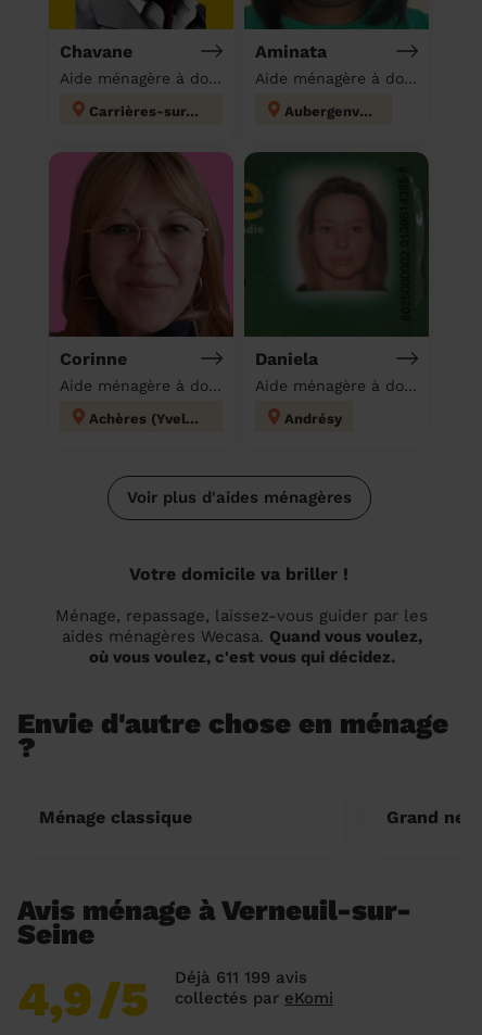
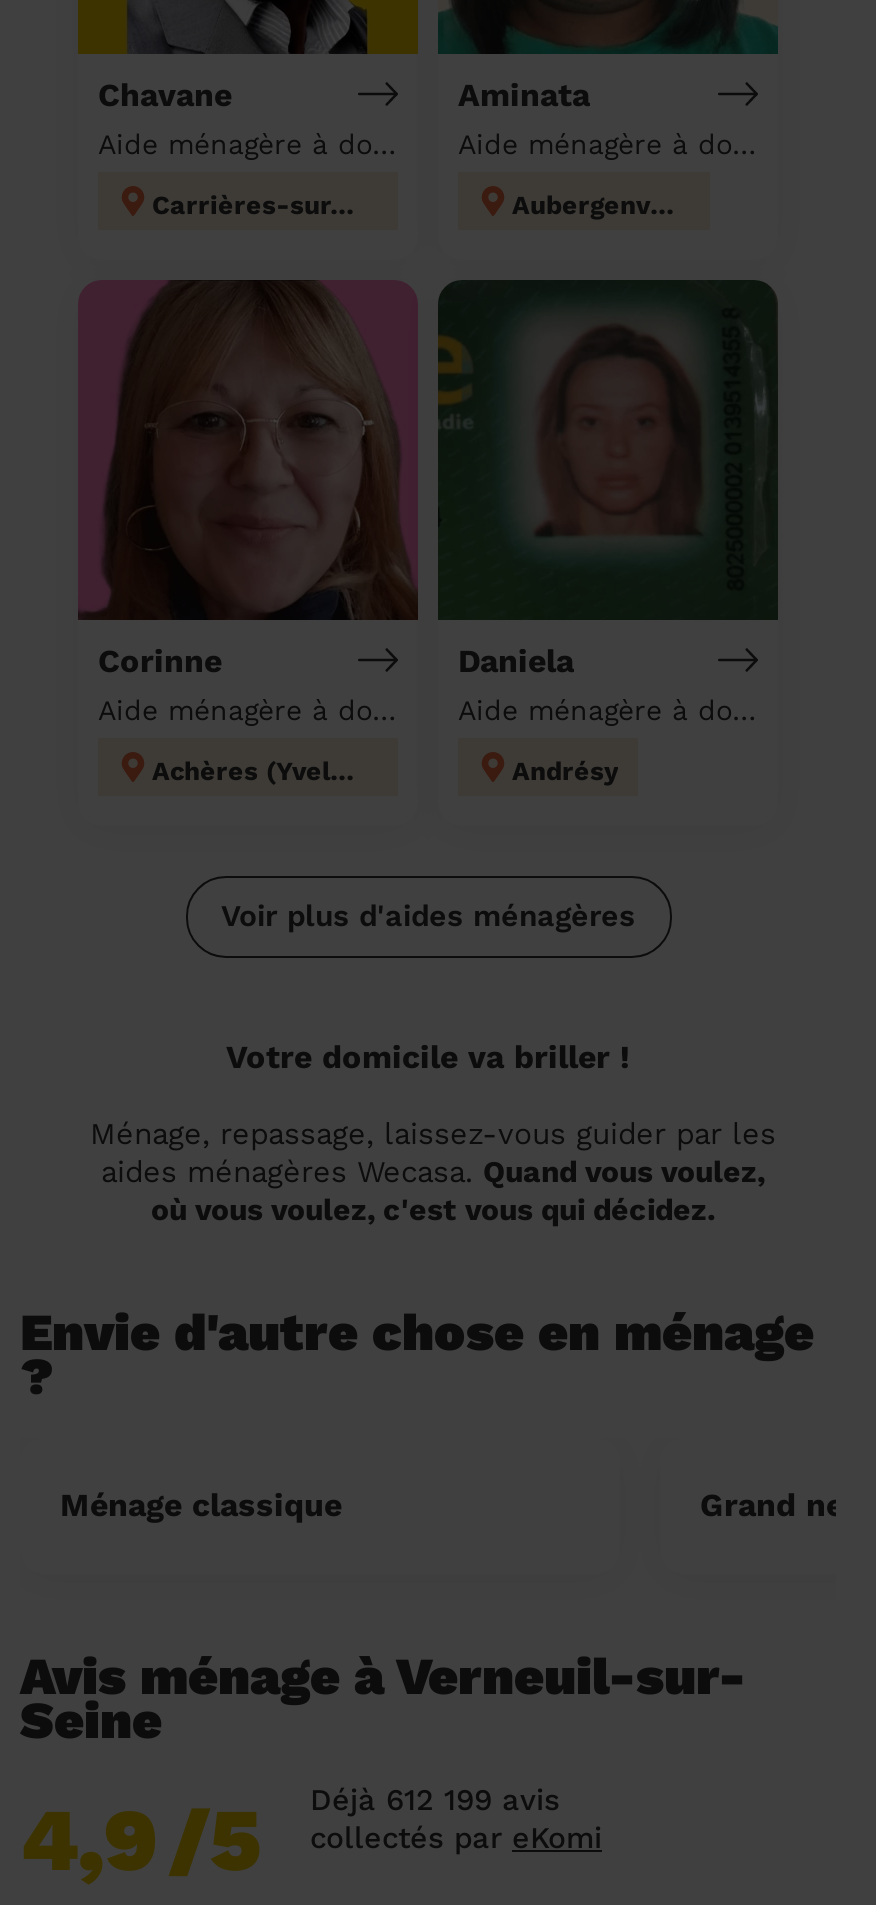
[175,967,307,987] Déjà 611 199 avis -> [310,1781,560,1817] Déjà 612 199 avis

